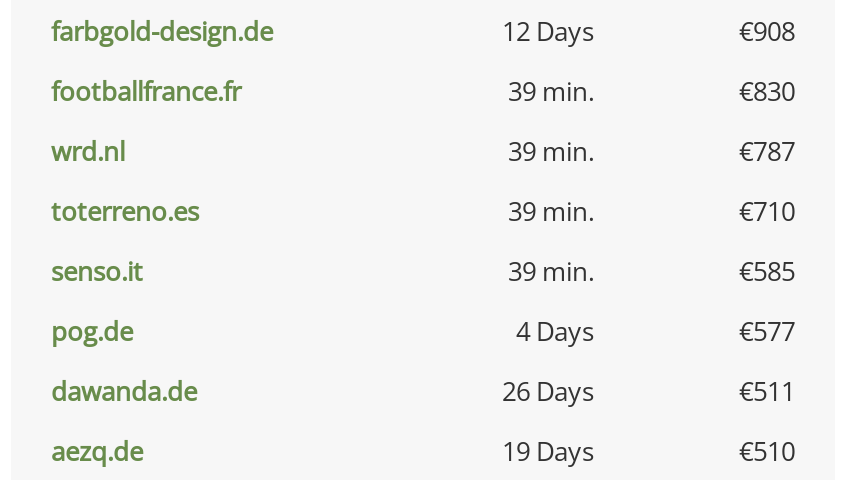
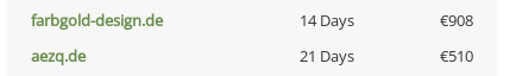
[502,13,594,49] 12 Days -> [299,9,354,31] 14 Days
[51,73,795,409] footballfrance.fr | 39 min. | €830 | wrd.nl | 39 min. | €787 | toterreno.es | 39 min. | €710 | senso.it | 39 min. | €585 | pog.de | 4 Days | €577 | dawanda.de | 26 Days | €511 -> none
[502,433,594,469] 19 Days -> [299,45,354,66] 21 Days

